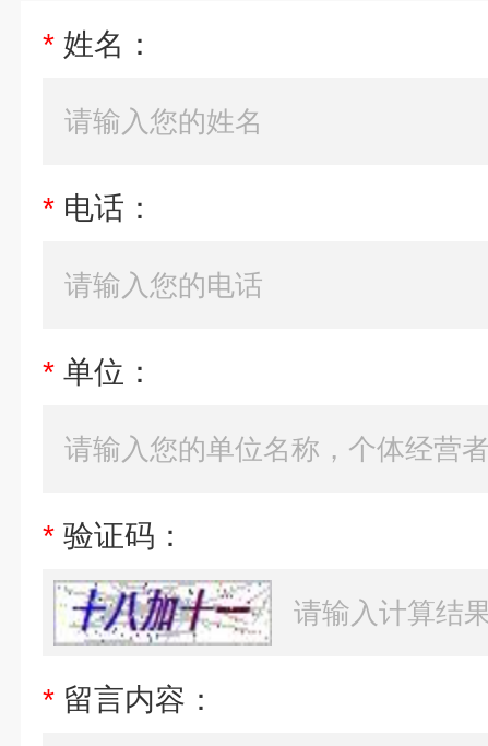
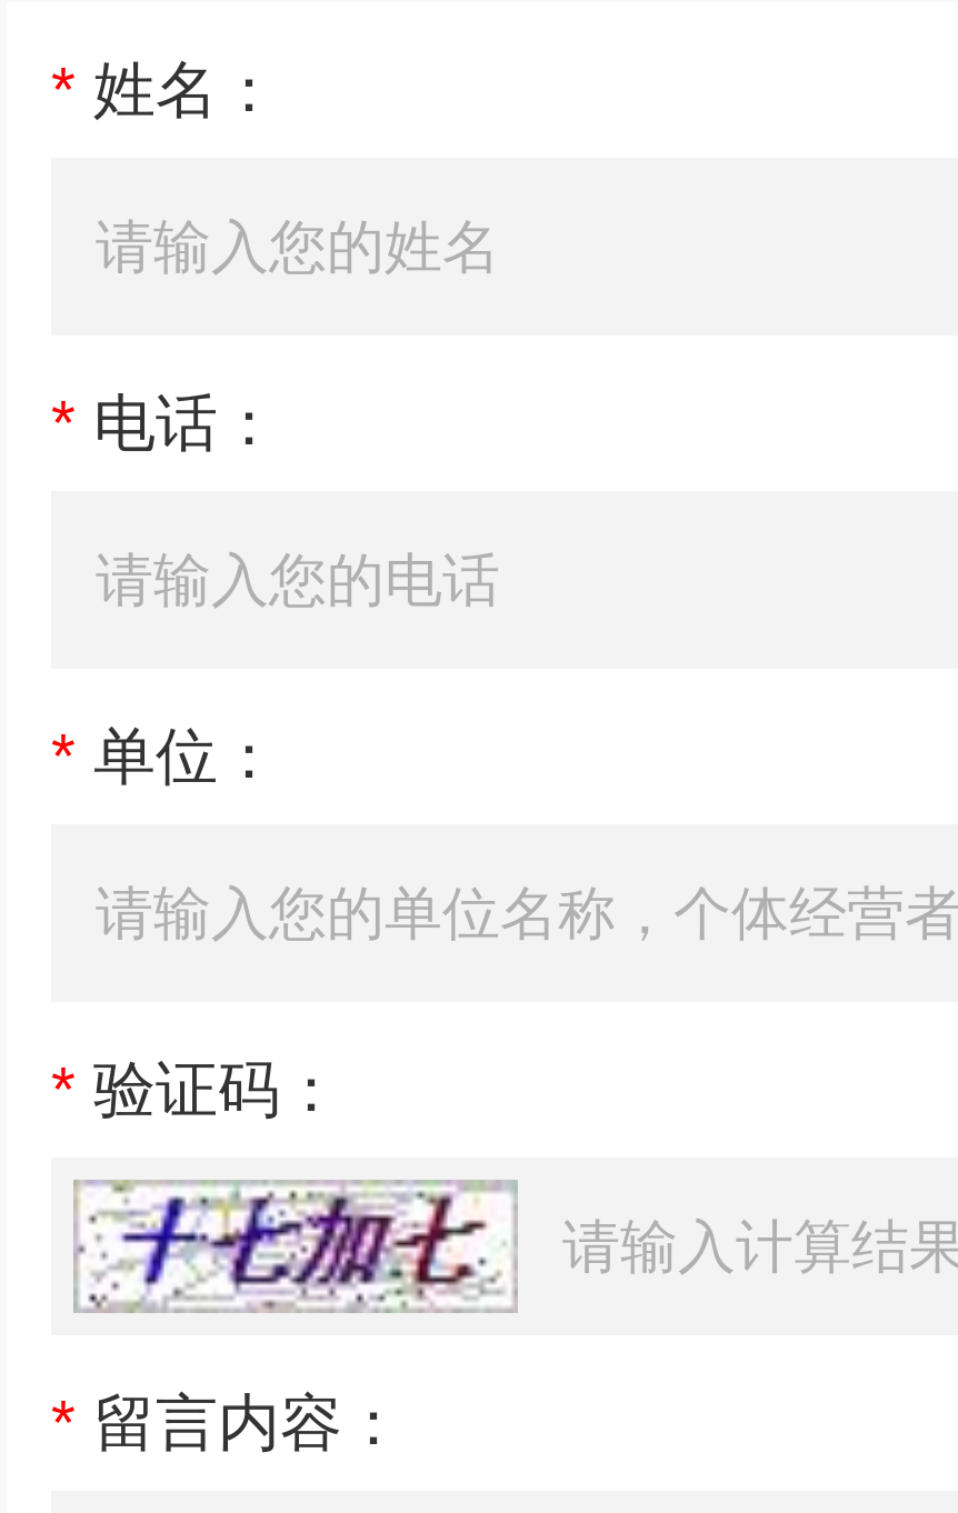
[53,580,270,646] [image] -> [73,1180,516,1313] [image]

